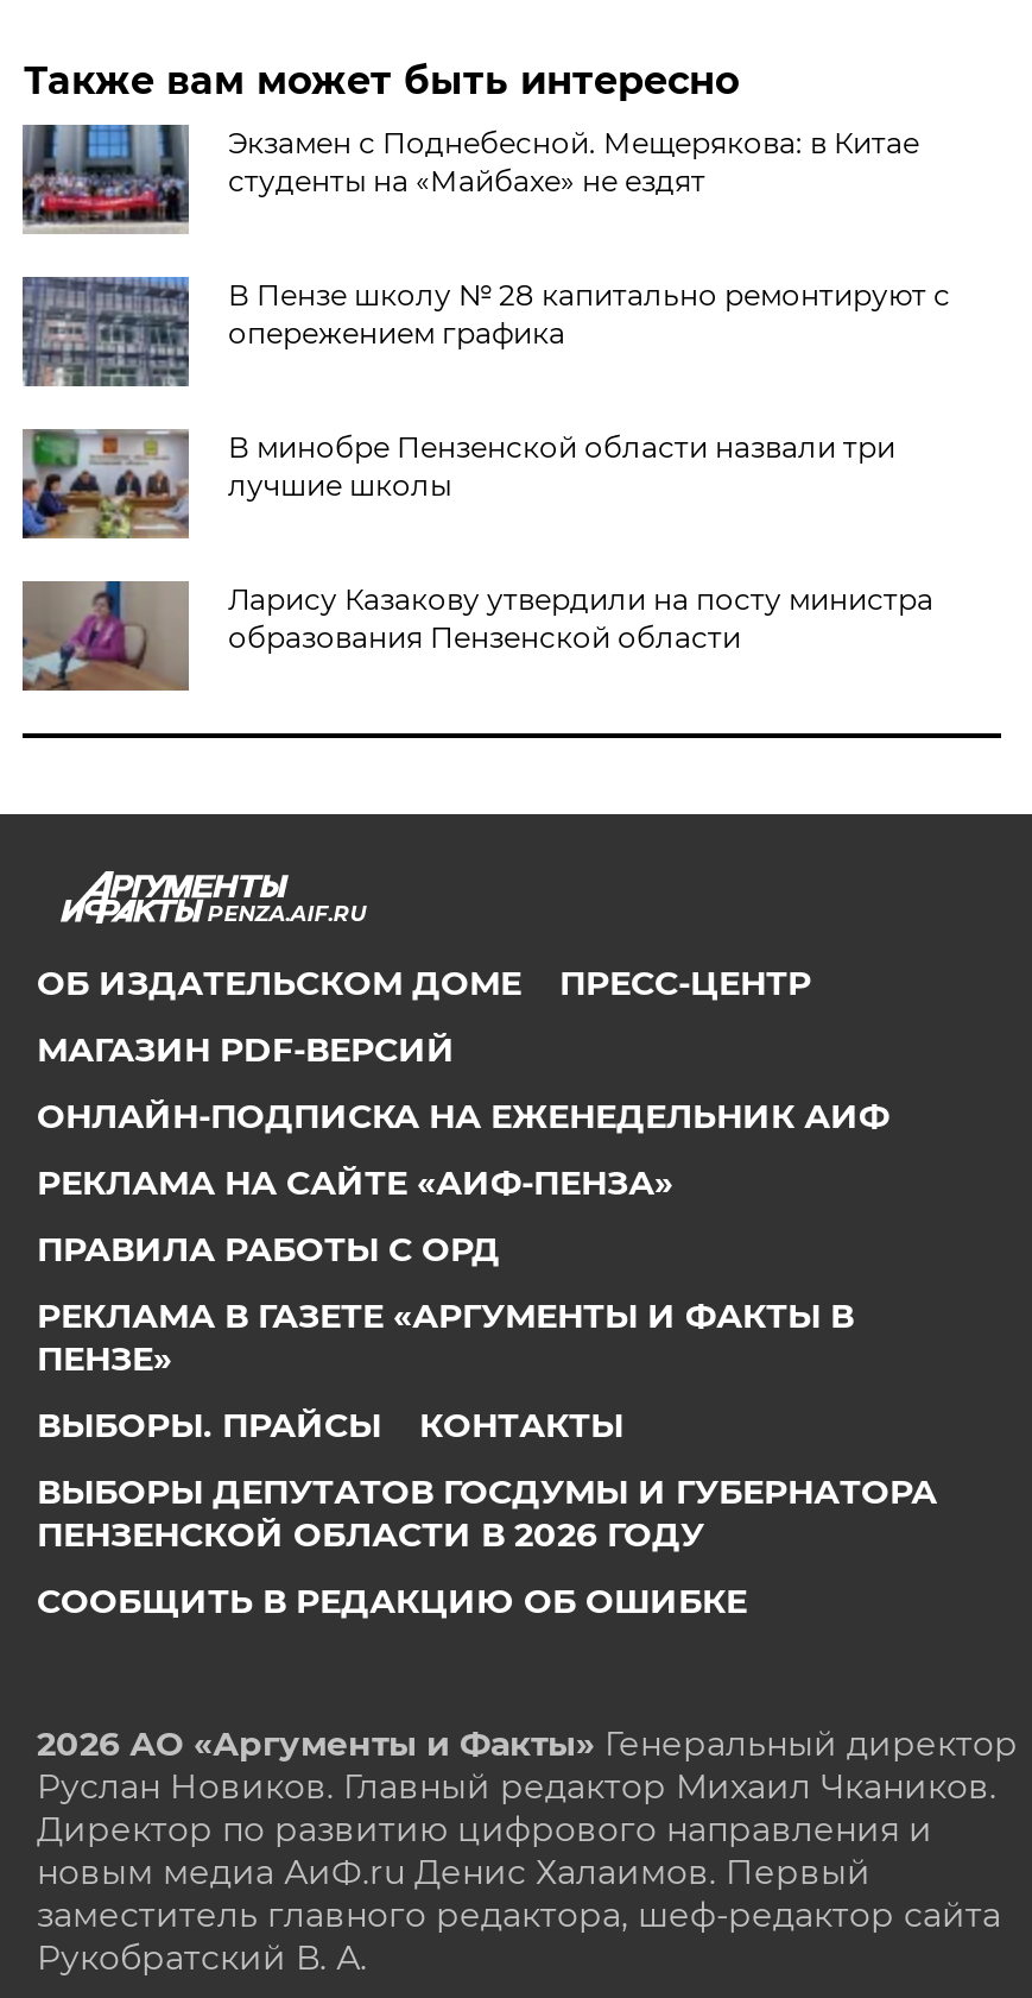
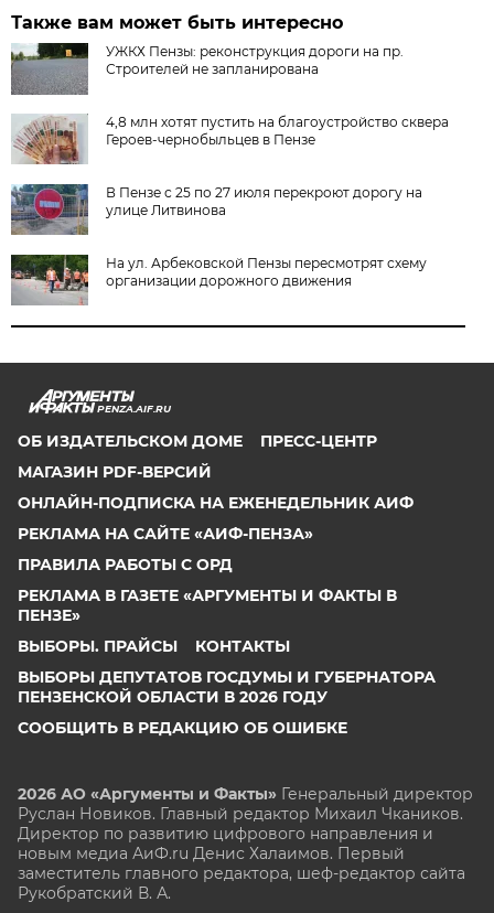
[20,122,919,234] [image] | Экзамен с Поднебесной. Мещерякова: в Китае | студенты на «Майбахе» не ездят -> [10,42,404,96] [image] | УЖКХ Пензы: реконструкция дороги на пр. | Строителей не запланирована
[20,275,950,389] [image] | В Пензе школу № 28 капитально ремонтируют с | опережением графика -> [12,114,449,165] [image] | 4,8 млн хотят пустить на благоустройство сквера | Героев-чернобыльцев в Пензе
[20,427,895,541] [image] | В минобре Пензенской области назвали три | лучшие школы -> [10,183,423,235] [image] | В Пензе с 25 по 27 июля перекроют дорогу на | улице Литвинова
[20,579,933,693] [image] | Ларису Казакову утвердили на посту министра | образования Пензенской области -> [10,254,427,305] [image] | На ул. Арбековской Пензы пересмотрят схему | организации дорожного движения

